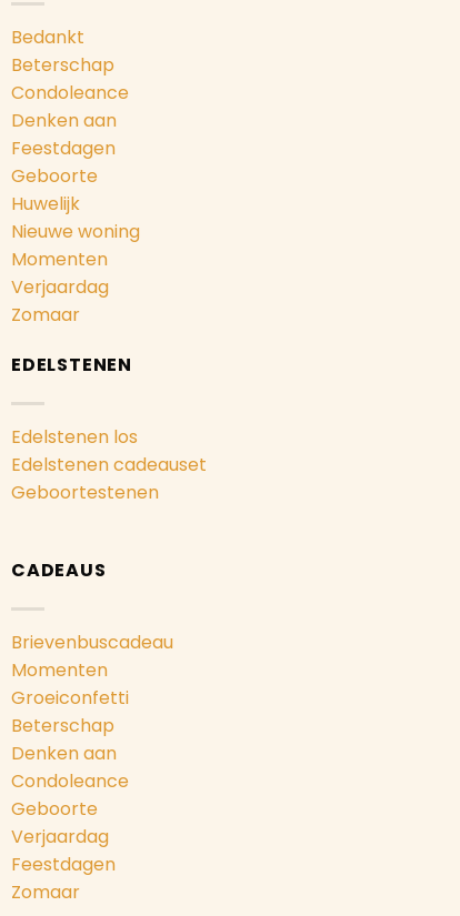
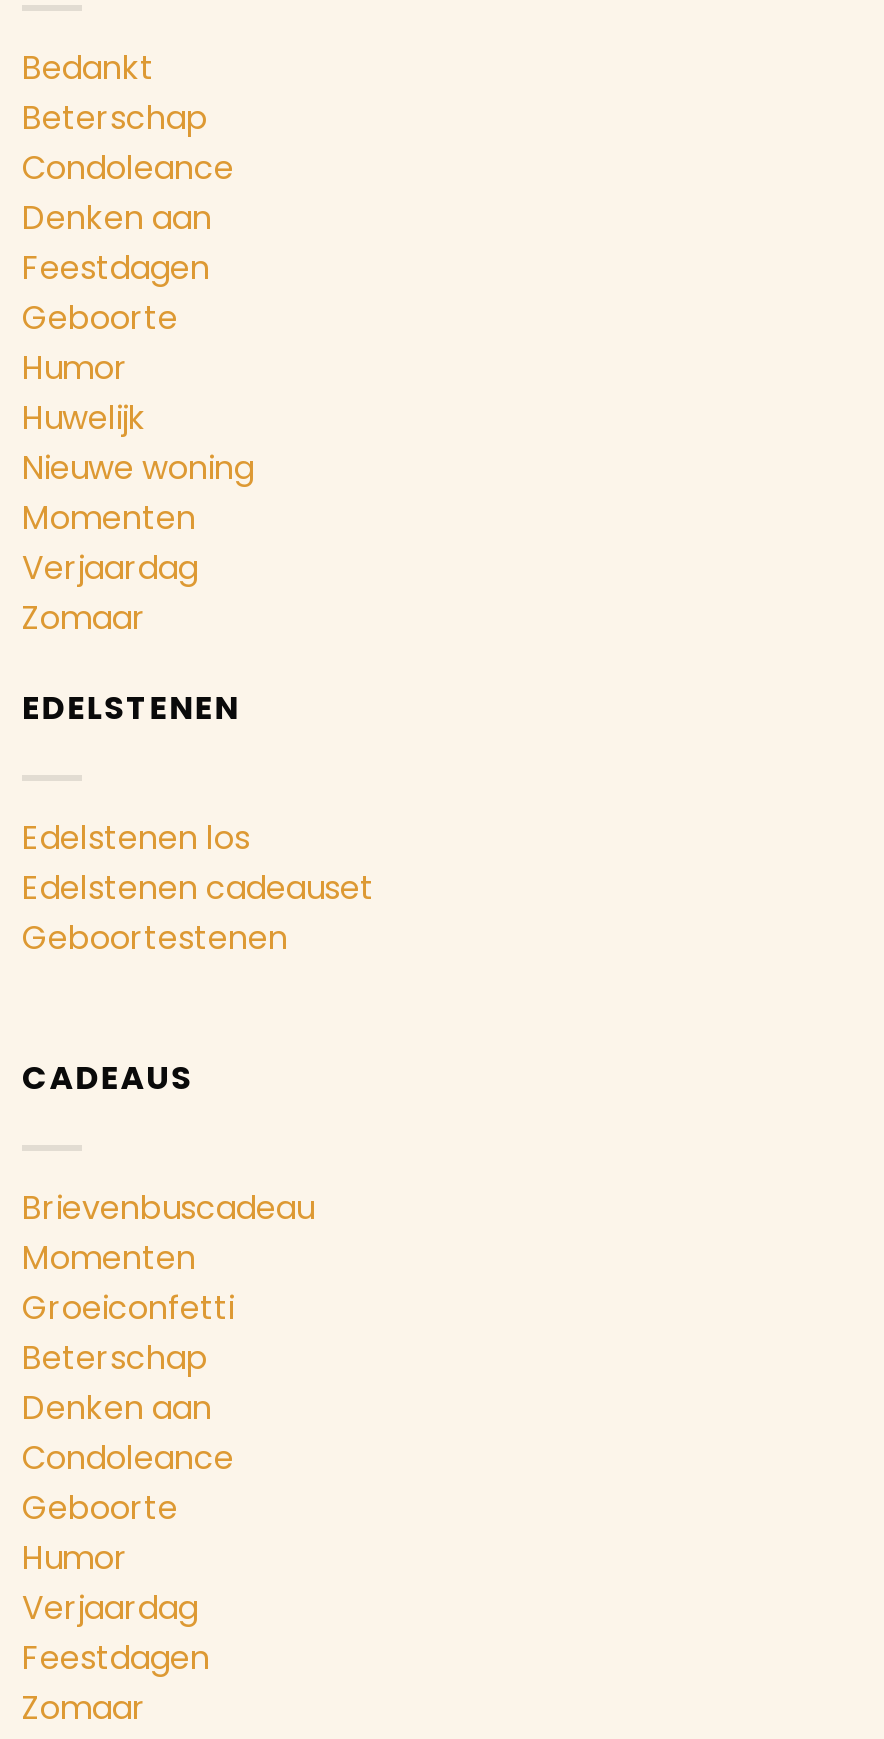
none -> [22,344,128,390] Humor
none -> [22,1535,128,1581] Humor

